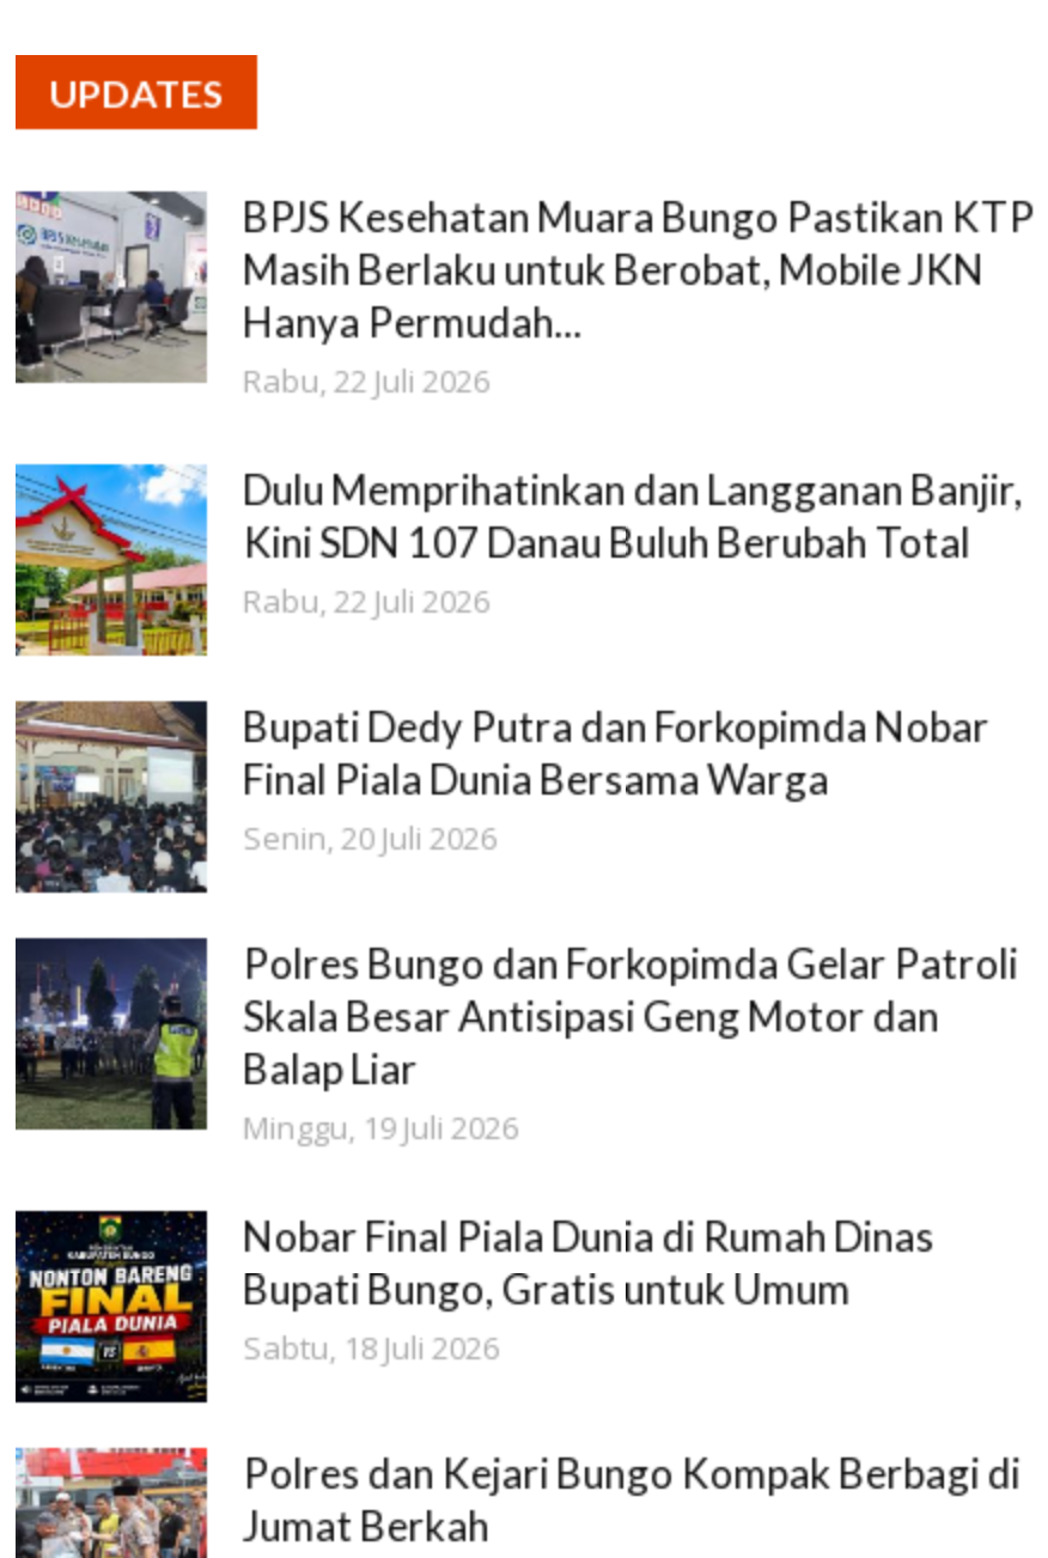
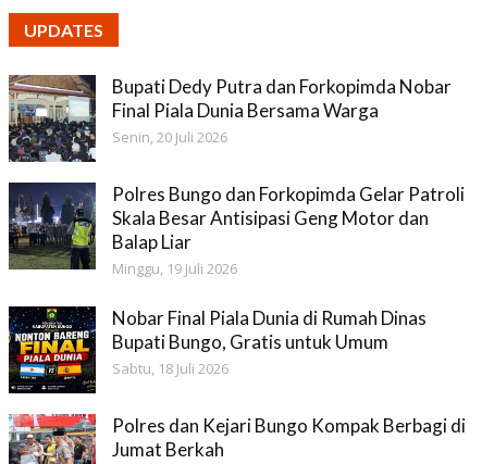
[16,191,1035,622] [image] | BPJS Kesehatan Muara Bungo Pastikan KTP | Masih Berlaku untuk Berobat, Mobile JKN | Hanya Permudah... | Rabu, 22 Juli 2026 | Dulu Memprihatinkan dan Langganan Banjir, | Kini SDN 107 Danau Buluh Berubah Total | Rabu, 22 Juli 2026 -> none
[13,462,209,658] [image] -> none

